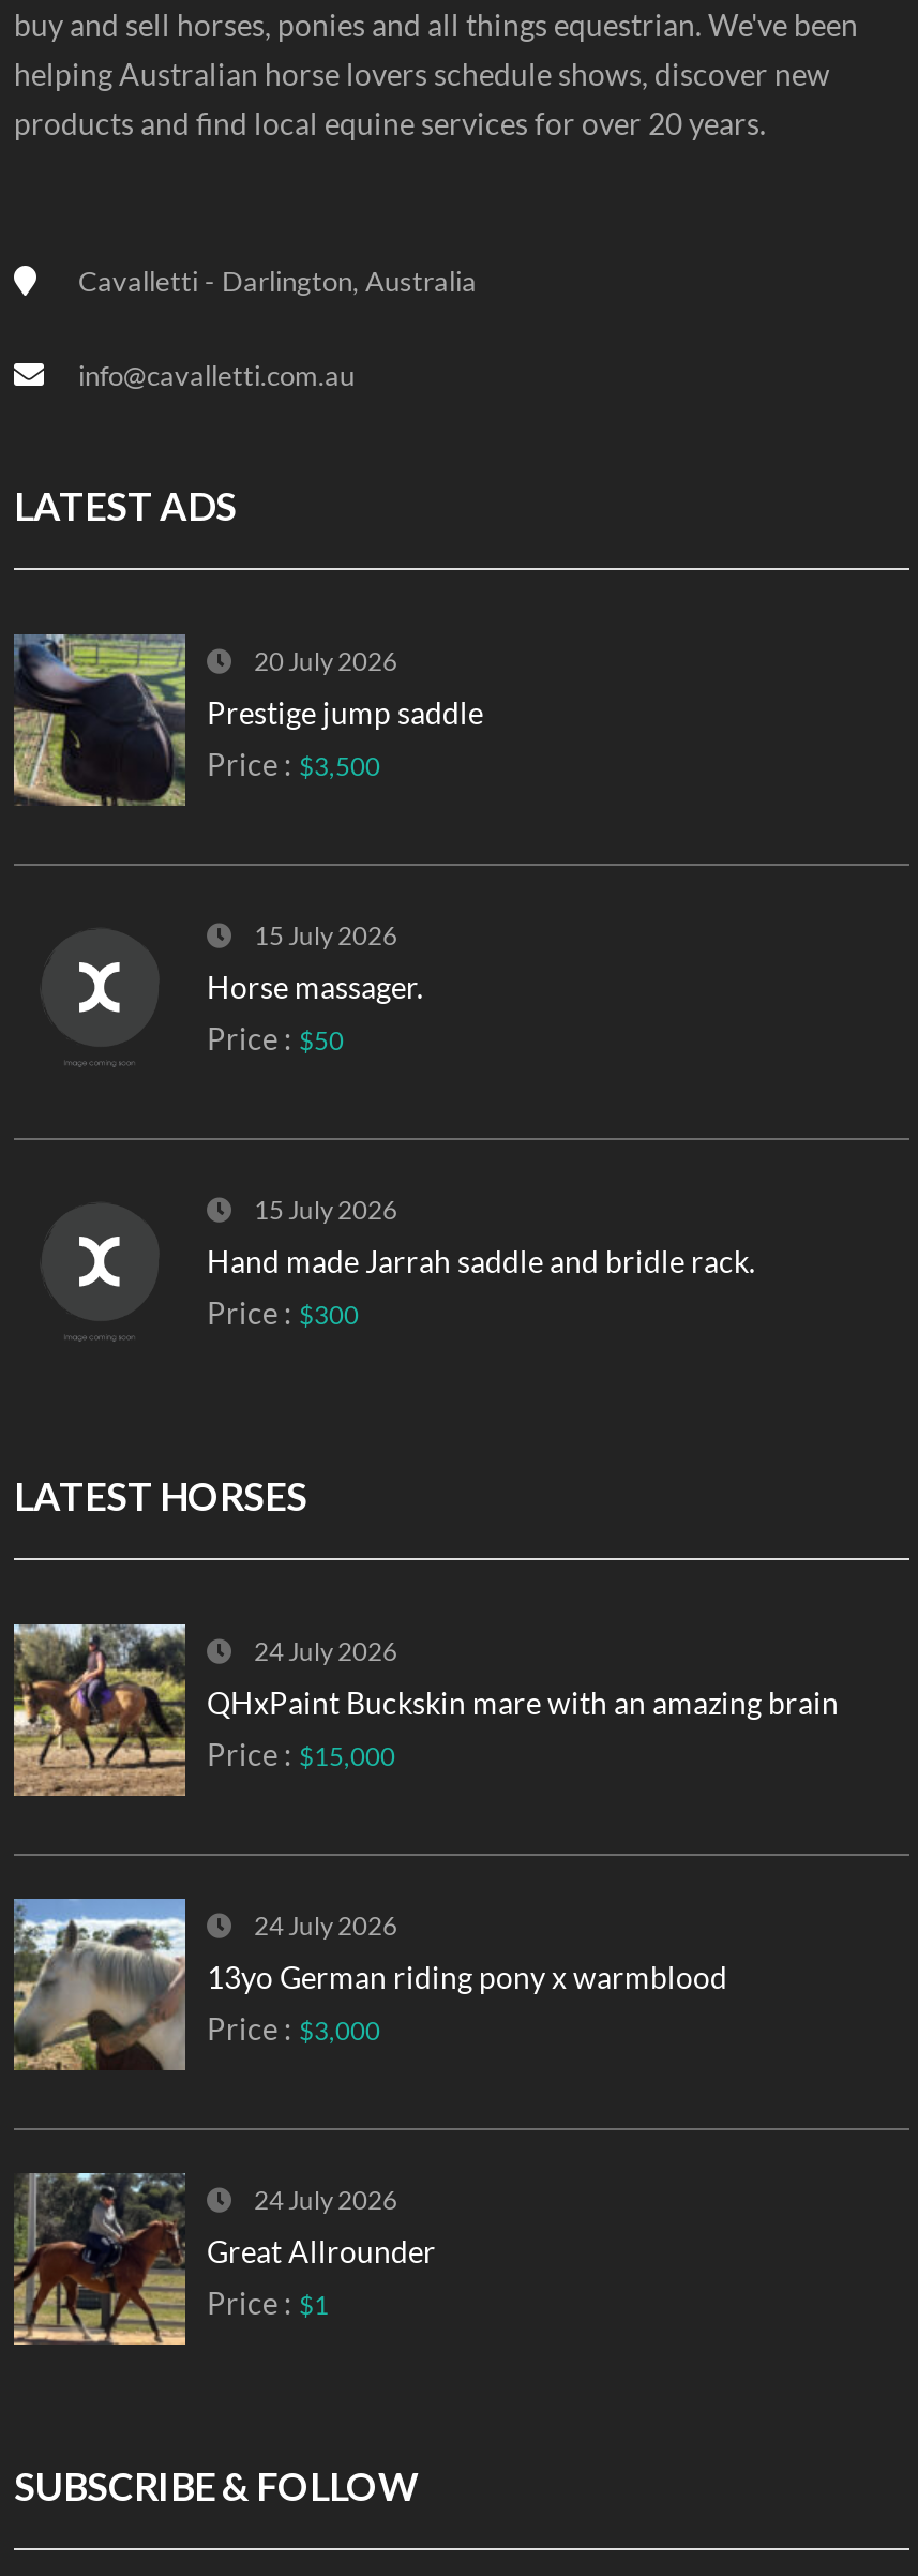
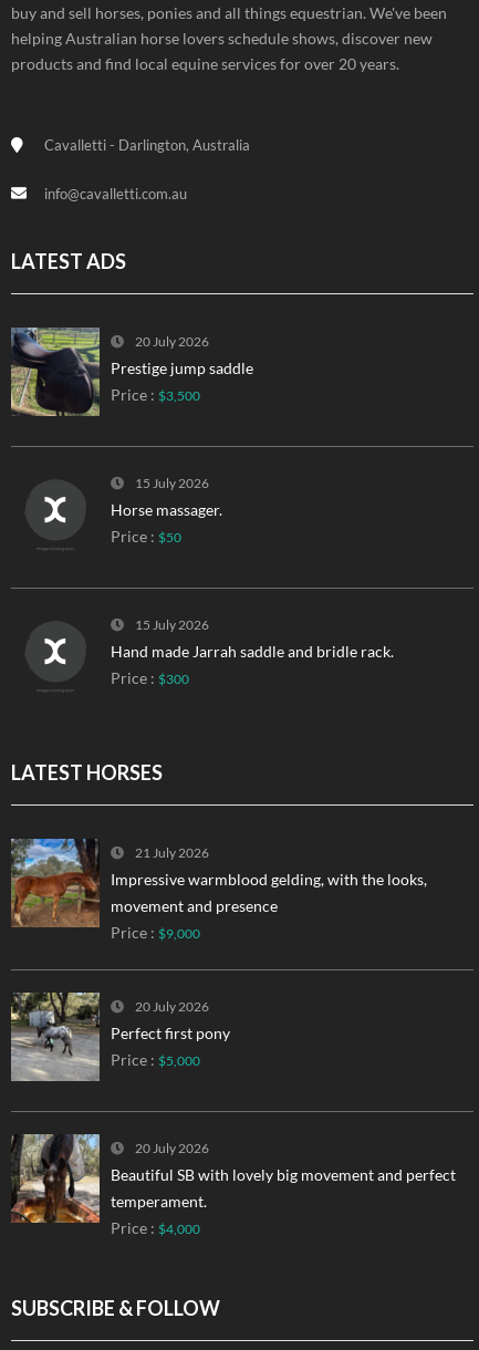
[12,1622,839,1796] [image] | QHxPaint Buckskin mare with an amazing brain | Price : $15,000 -> [11,838,427,942] [image] | Impressive warmblood gelding, with the looks, | movement and presence | Price : $9,000
[254,1636,397,1668] 24 July 2026 -> [135,845,209,861] 21 July 2026
[12,1897,727,2072] [image] | 13yo German riding pony x warmblood | Price : $3,000 -> [10,991,230,1082] [image] | Perfect first pony | Price : $5,000
[254,1910,397,1942] 24 July 2026 -> [135,998,209,1015] 20 July 2026
[12,2171,436,2347] [image] | Great Allrounder | Price : $1 -> [11,1133,456,1237] [image] | Beautiful SB with lovely big movement and perfect | temperament. | Price : $4,000
[254,2184,397,2216] 24 July 2026 -> [135,1140,209,1157] 20 July 2026

